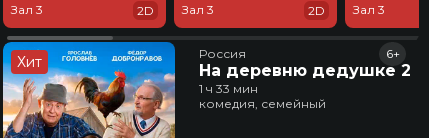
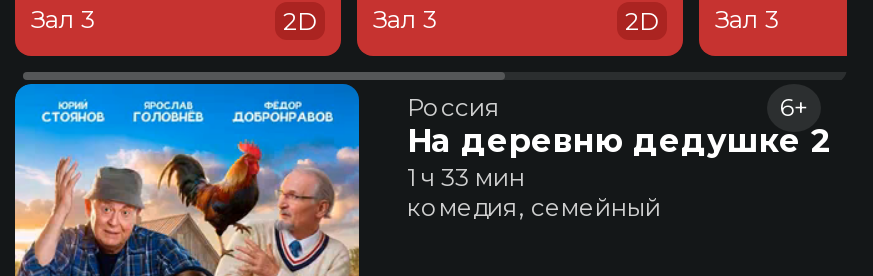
[17,52,42,70] Хит -> none

